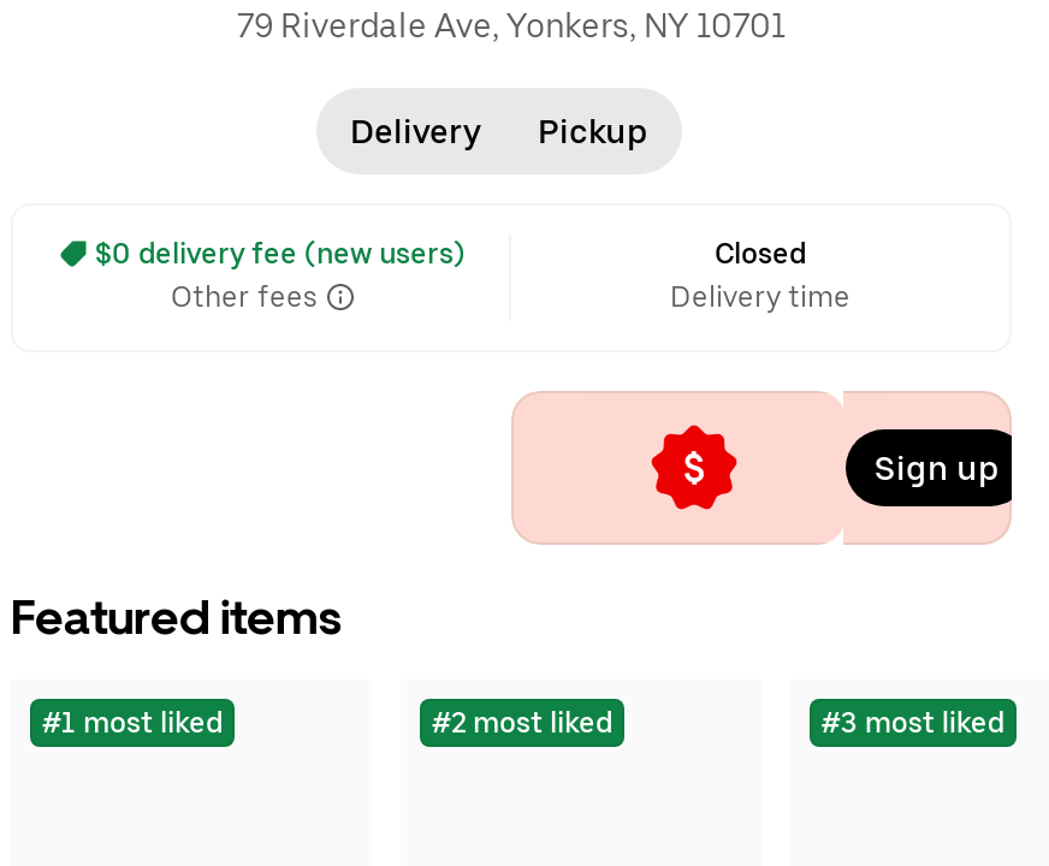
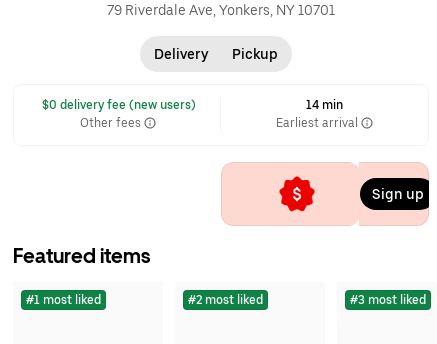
[670,236,851,313] Closed | Delivery time -> [276,98,361,130] 14 min | Earliest arrival

